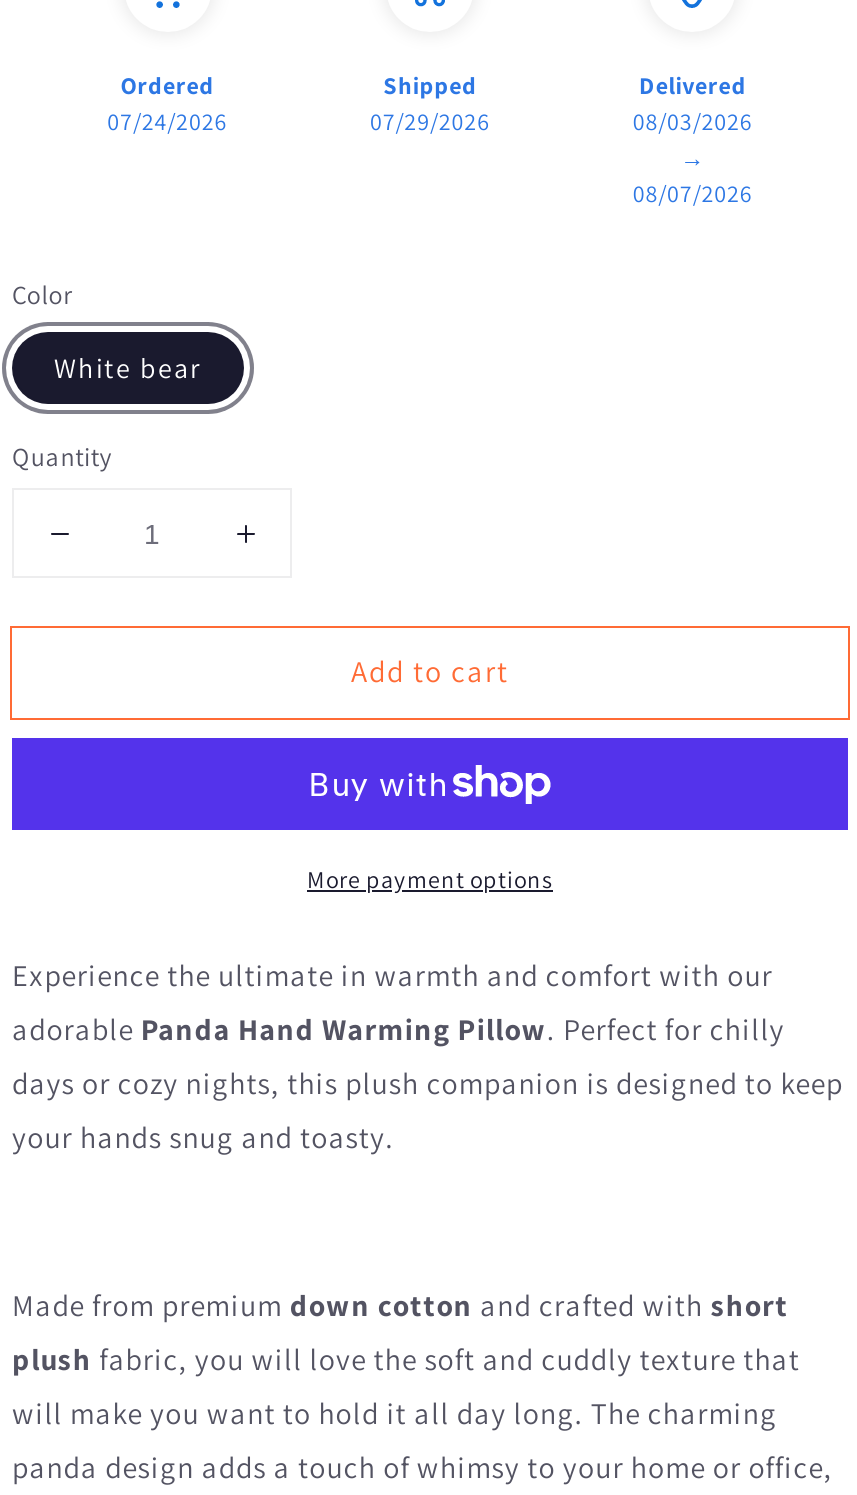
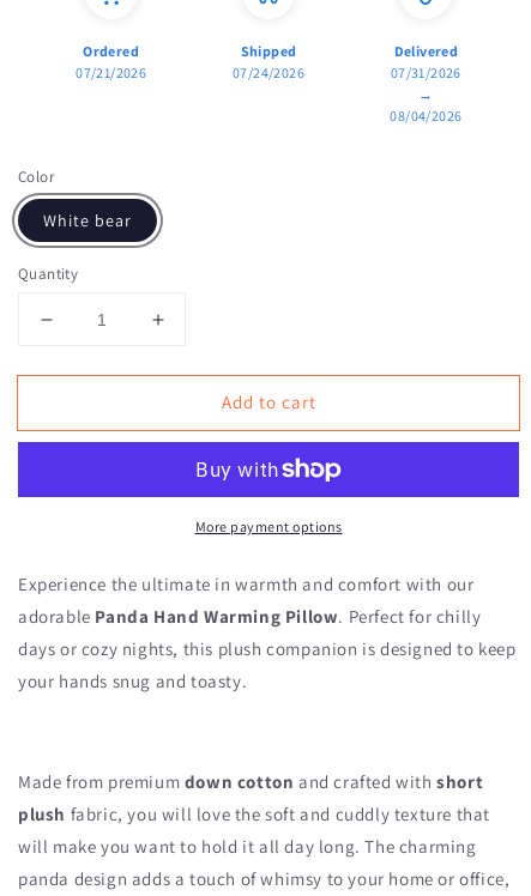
[107,106,227,136] 07/24/2026 -> [76,63,146,81] 07/21/2026
[370,106,490,136] 07/29/2026 -> [233,63,304,81] 07/24/2026
[633,106,753,136] 08/03/2026 -> [391,63,461,81] 07/31/2026
[633,178,753,208] 08/07/2026 -> [390,107,462,125] 08/04/2026

